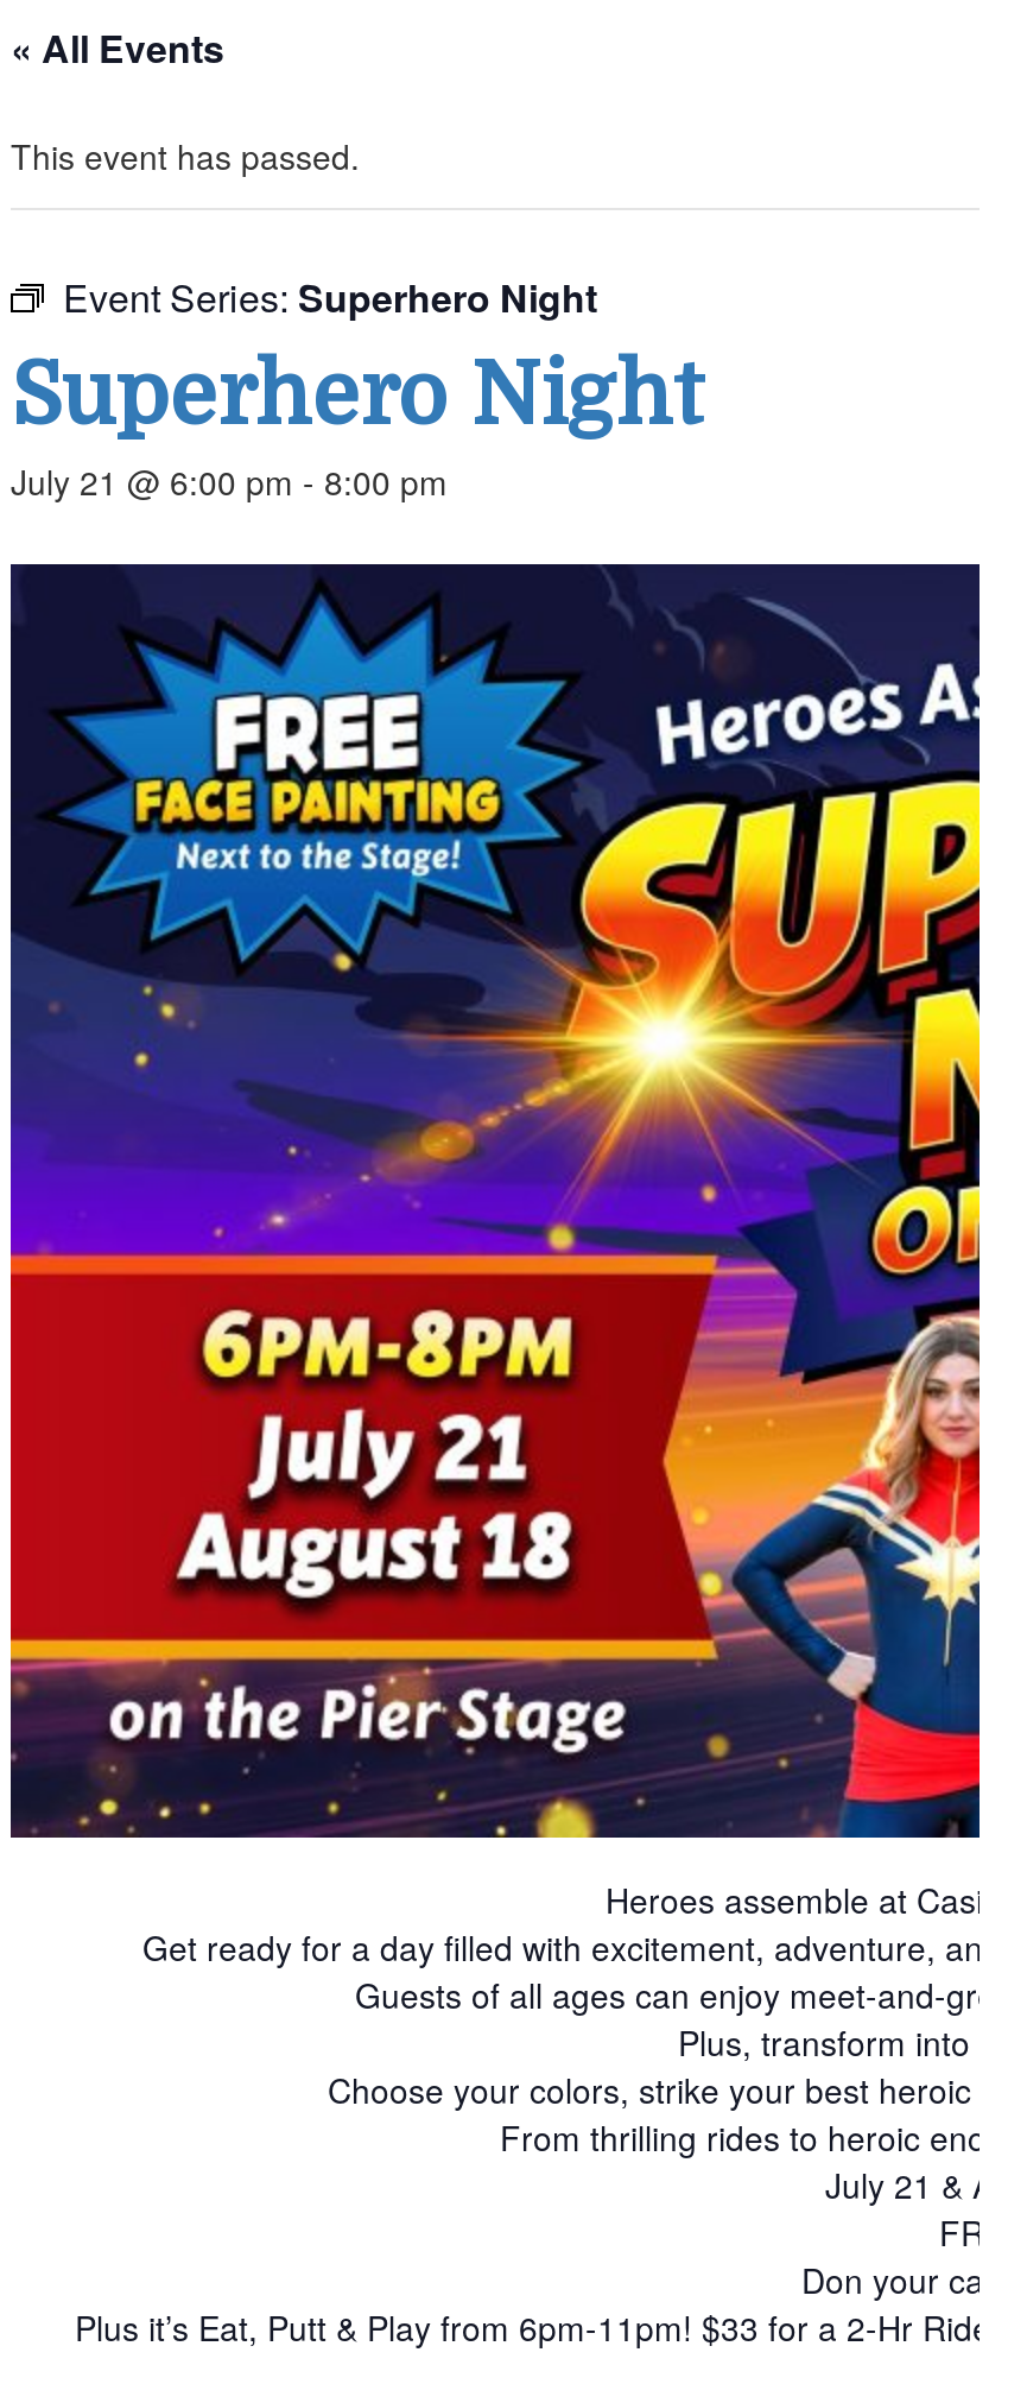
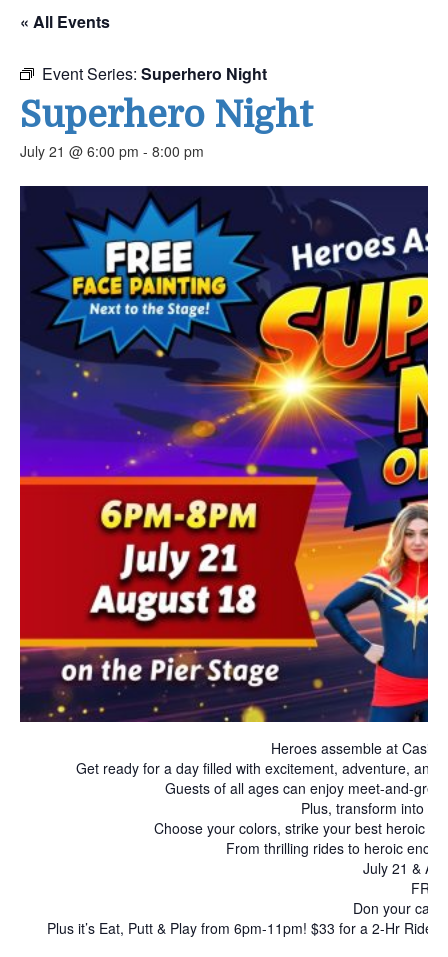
[11,132,360,179] This event has passed. -> none

